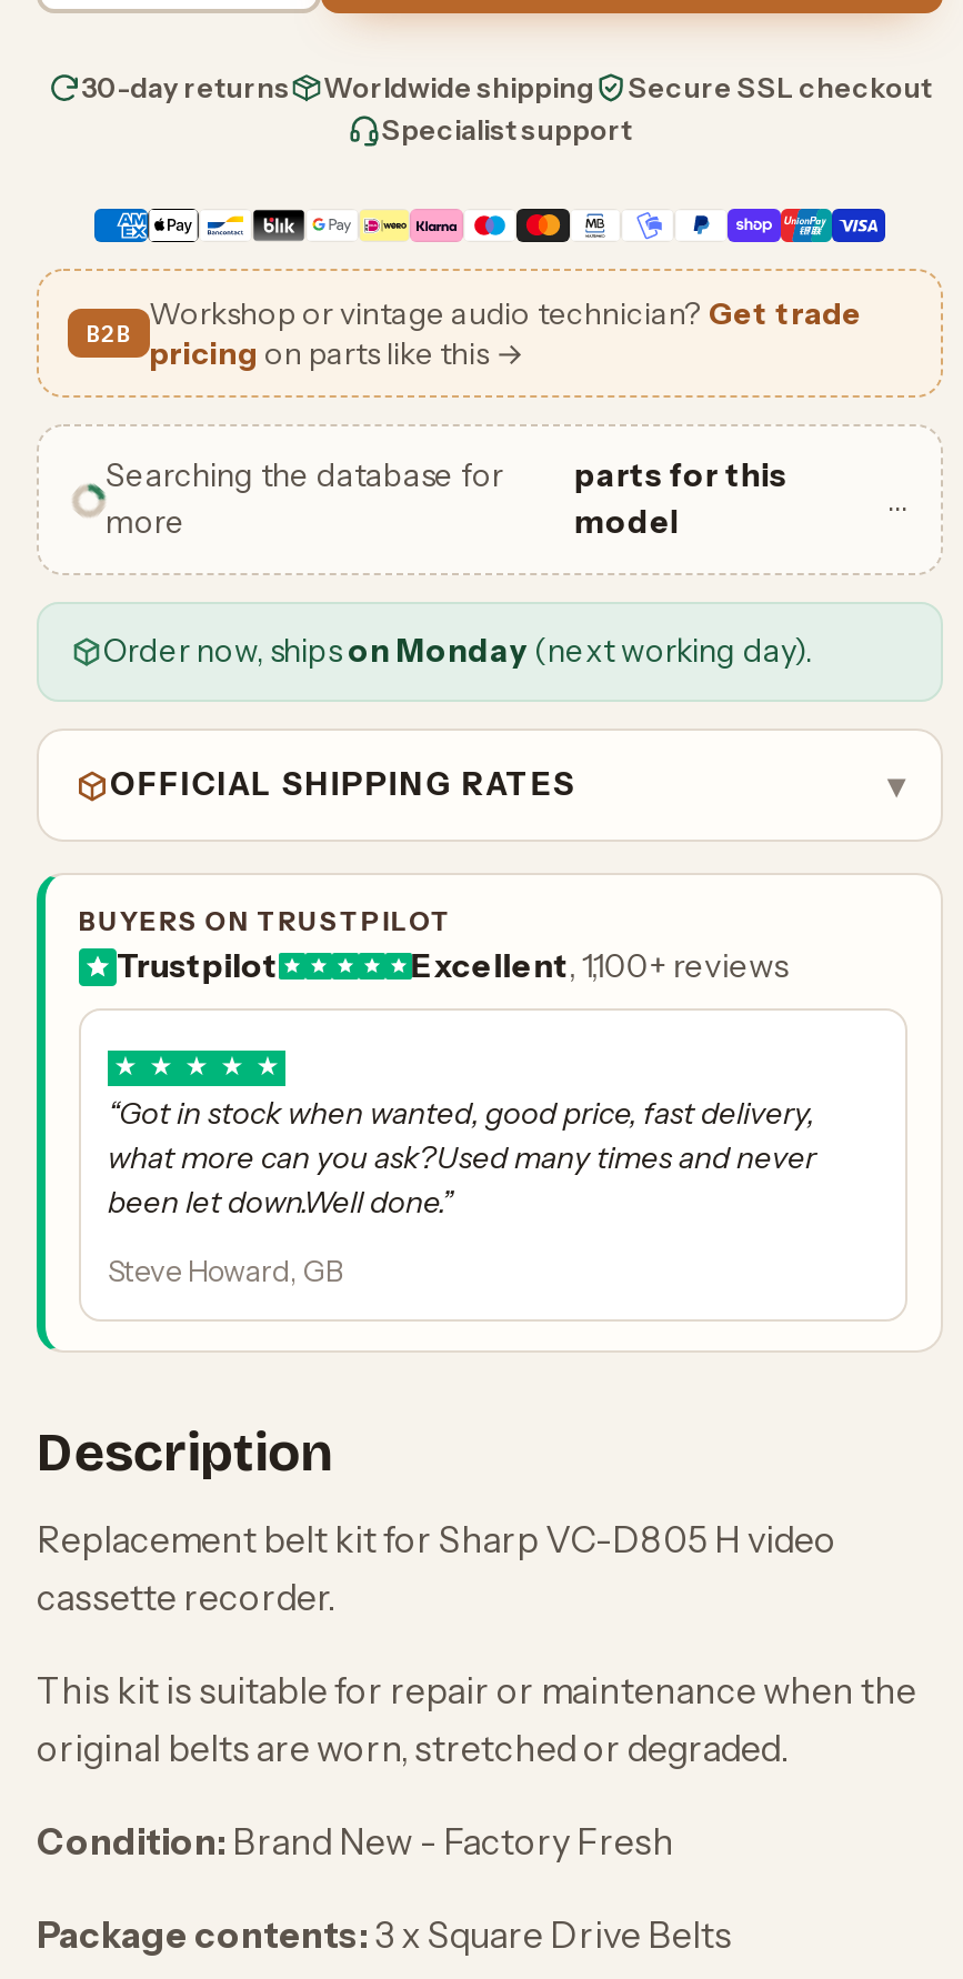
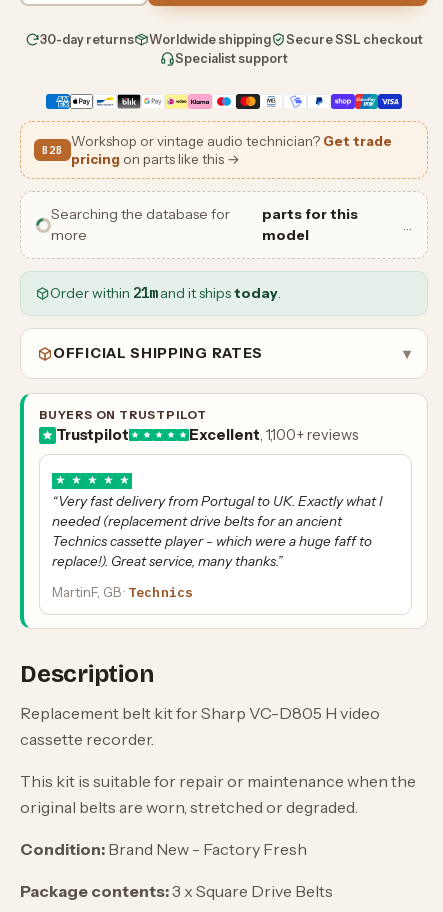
[103,631,812,671] Order now, shipson Monday (next working day). -> [50,284,281,302] Order within 21mand it shipstoday.
[108,1096,816,1220] “Got in stock when wanted, good price, fast delivery, | what more can you ask?Used many times and never | been let down.Well done.” -> [52,493,382,569] “Very fast delivery from Portugal to UK. Exactly what I | needed (replacement drive belts for an ancient | Technics cassette player - which were a huge faff to | replace!). Great service, many thanks.”
[108,1253,343,1289] Steve Howard, GB -> [52,584,193,601] MartinF, GB · Technics

